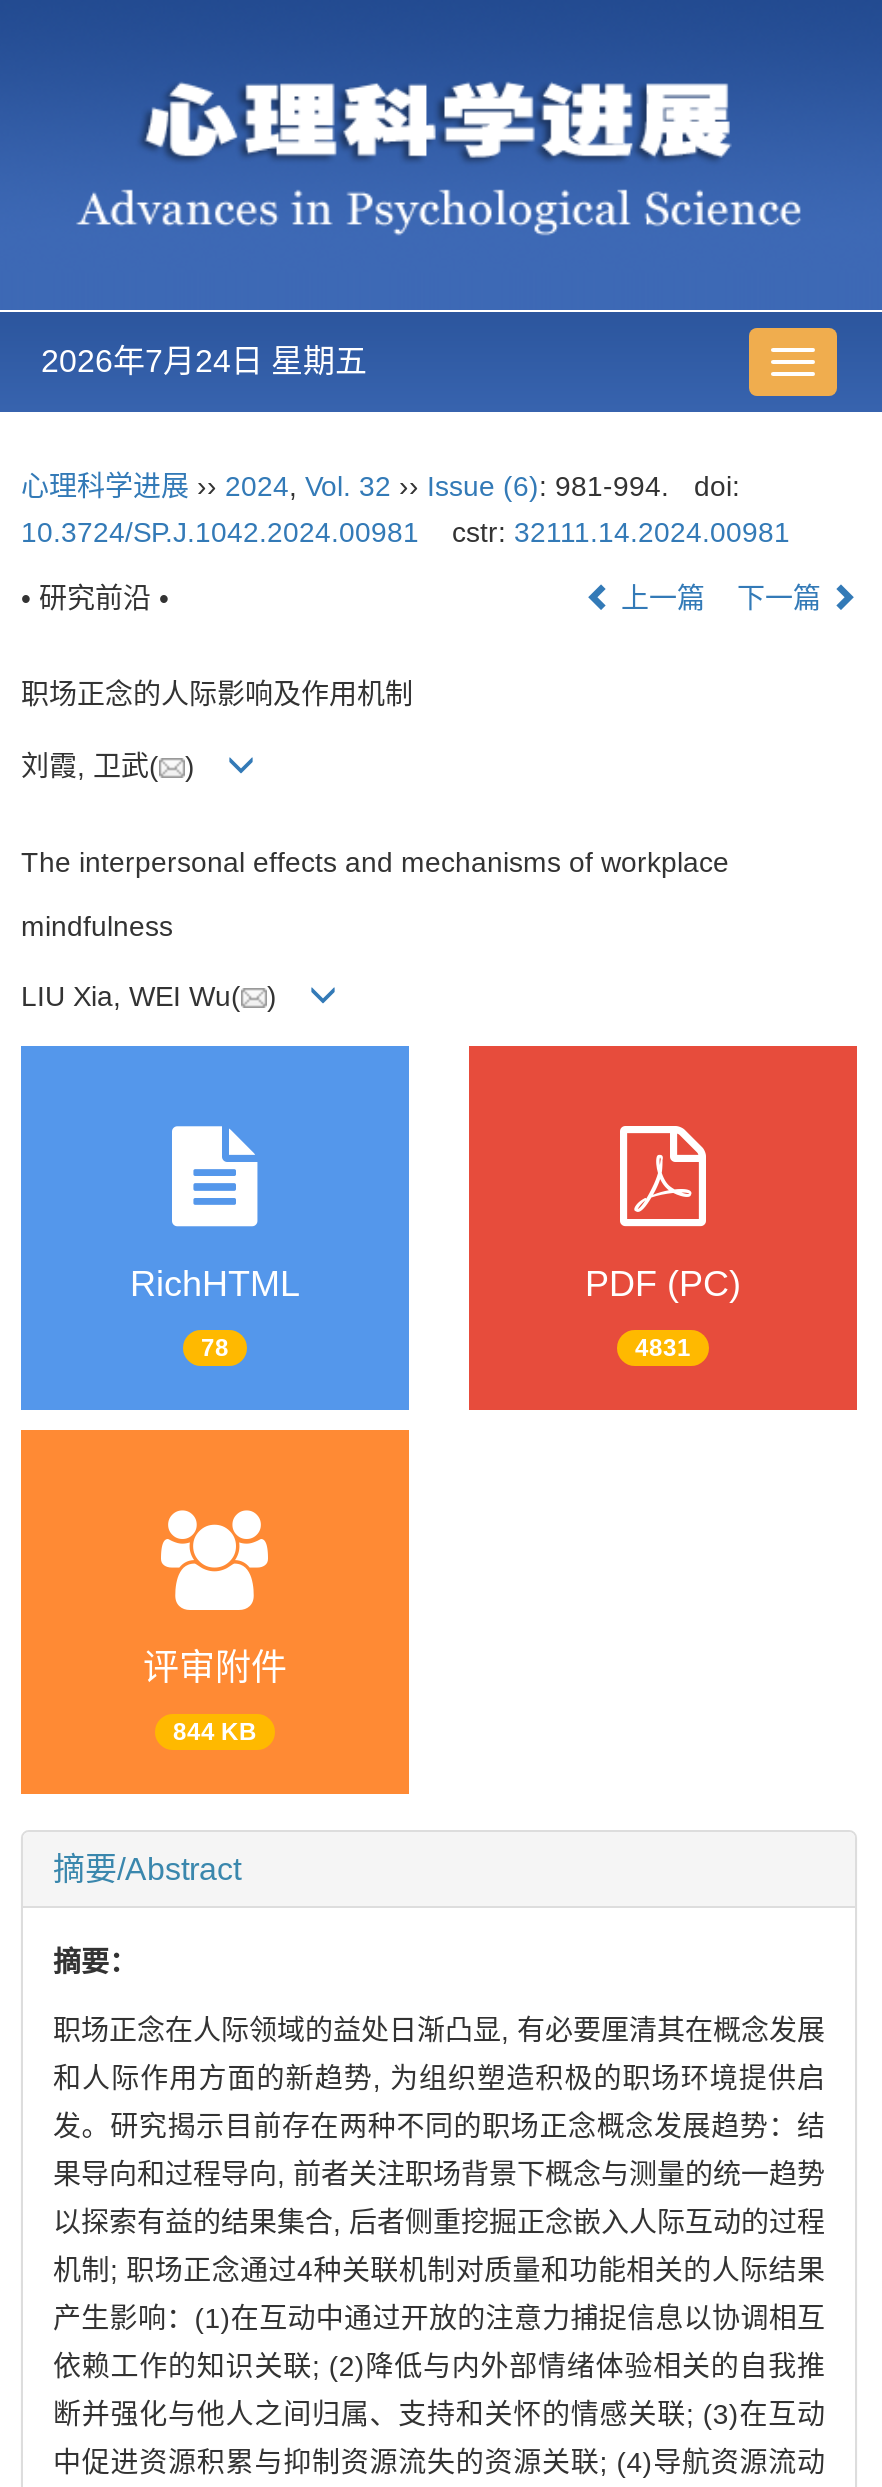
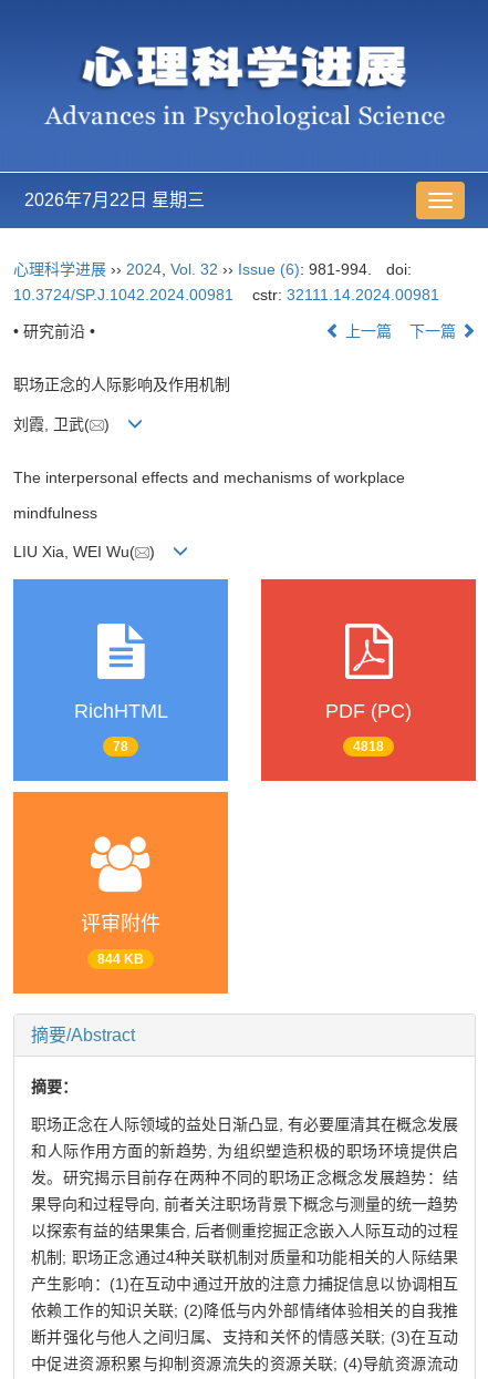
[41,345,367,379] 2026年7月24日 星期五 -> [24,191,205,210] 2026年7月22日 星期三
[635,1334,691,1362] 4831 -> [353,739,384,754] 4818

